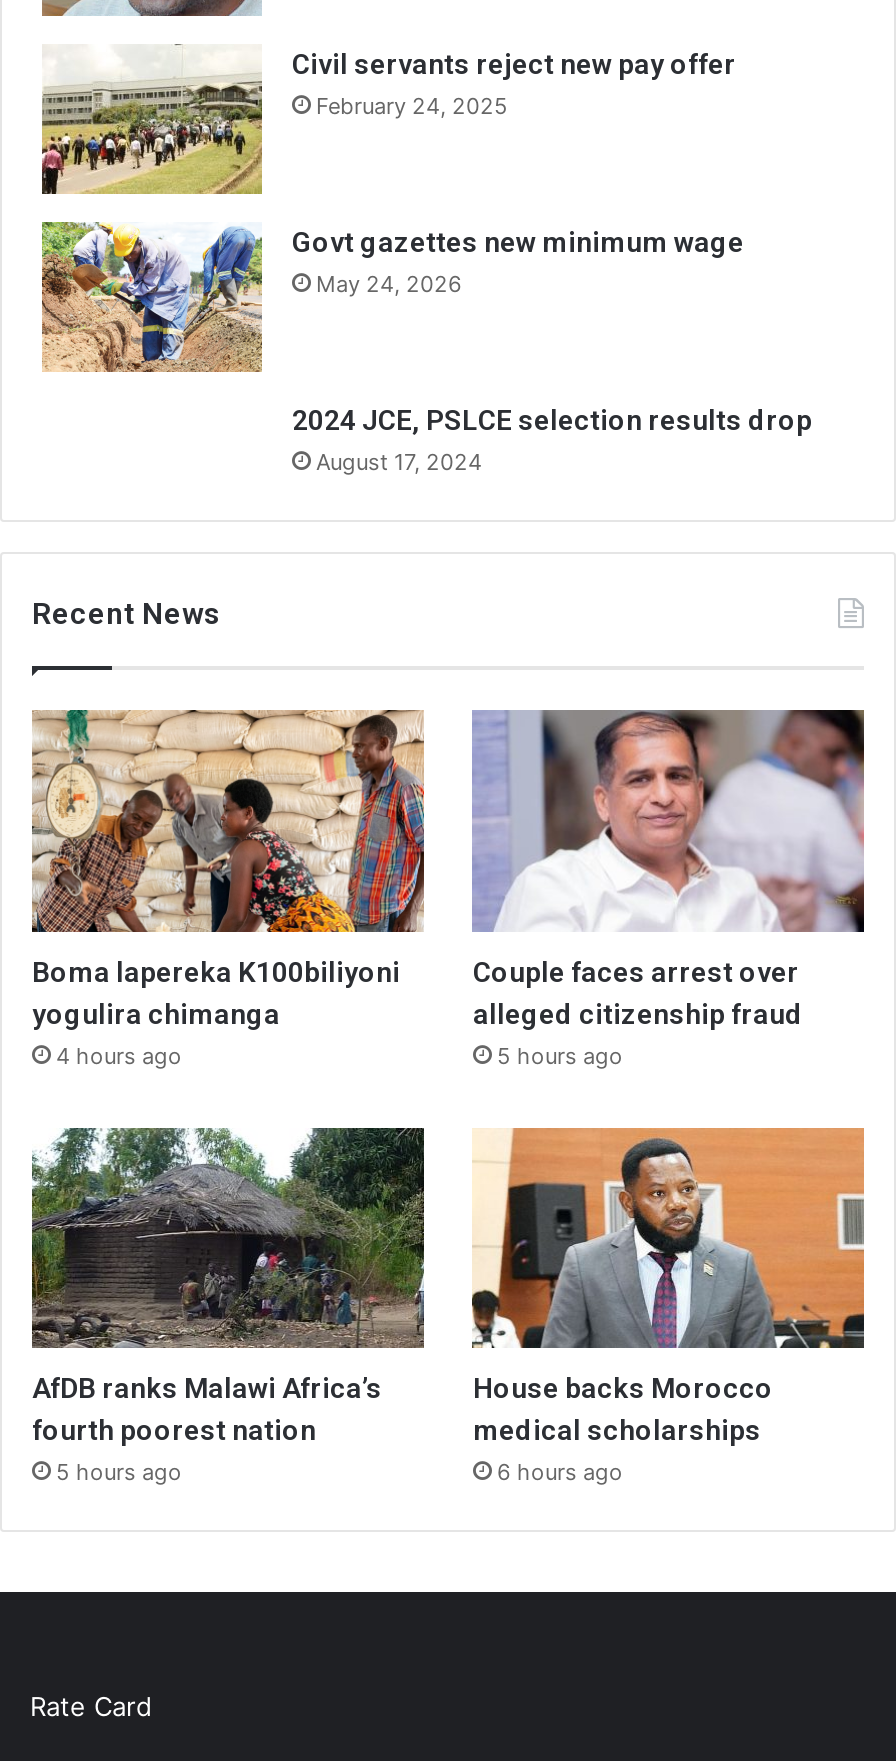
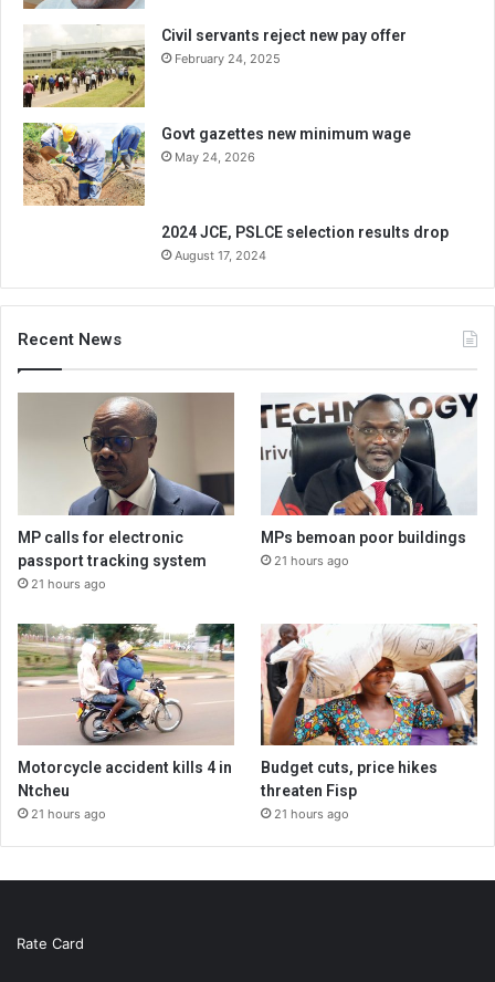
[30,708,426,1069] [image] | Boma lapereka K100biliyoni | yogulira chimanga | 4 hours ago -> [18,393,234,591] [image] | MP calls for electronic | passport tracking system | 21 hours ago
[472,708,866,1069] [image] | Couple faces arrest over | alleged citizenship fraud | 5 hours ago -> [260,393,477,568] [image] | MPs bemoan poor buildings | 21 hours ago
[30,1126,426,1486] [image] | AfDB ranks Malawi Africa’s | fourth poorest nation | 5 hours ago -> [17,623,235,822] [image] | Motorcycle accident kills 4 in | Ntcheu | 21 hours ago
[470,1126,866,1486] [image] | House backs Morocco | medical scholarships | 6 hours ago -> [260,623,478,822] [image] | Budget cuts, price hikes | threaten Fisp | 21 hours ago

